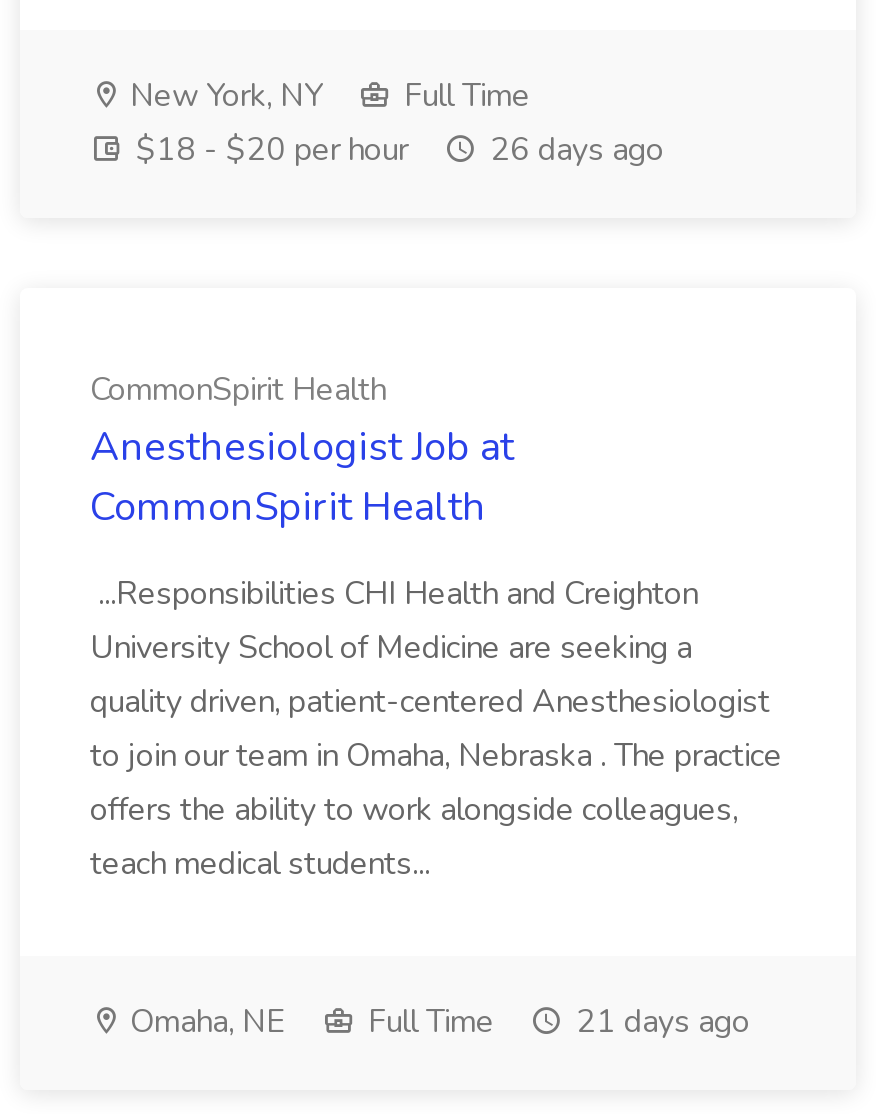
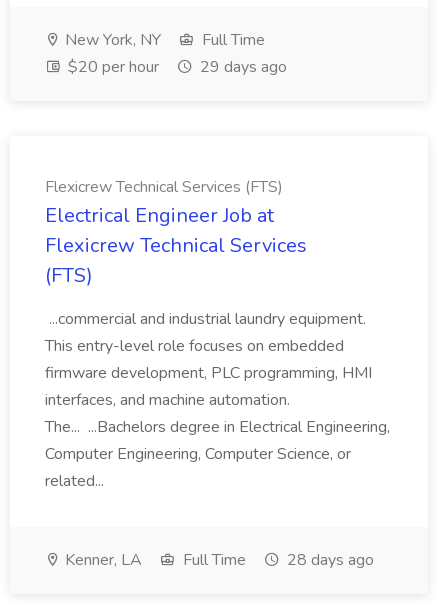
[128,128,664,172] $18 - $20 per hour | 26 days ago -> [64,56,287,78] $20 per hour | 29 days ago
[90,368,514,534] CommonSpirit Health | Anesthesiologist Job at | CommonSpirit Health -> [45,176,307,289] Flexicrew Technical Services (FTS) | Electrical Engineer Job at | Flexicrew Technical Services | (FTS)
[90,572,782,886] ...Responsibilities CHI Health and Creighton | University School of Medicine are seeking a | quality driven, patient-centered Anesthesiologist | to join our team in Omaha, Nebraska . The practice | offers the ability to work alongside colleagues, | teach medical students... -> [45,308,390,492] ...commercial and industrial laundry equipment. | This entry-level role focuses on embedded | firmware development, PLC programming, HMI | interfaces, and machine automation. | The... ...Bachelors degree in Electrical Engineering, | Computer Engineering, Computer Science, or | related...
[122,1000,286,1044] Omaha, NE -> [61,549,142,571] Kenner, LA
[568,1000,750,1044] 21 days ago -> [283,549,374,571] 28 days ago

